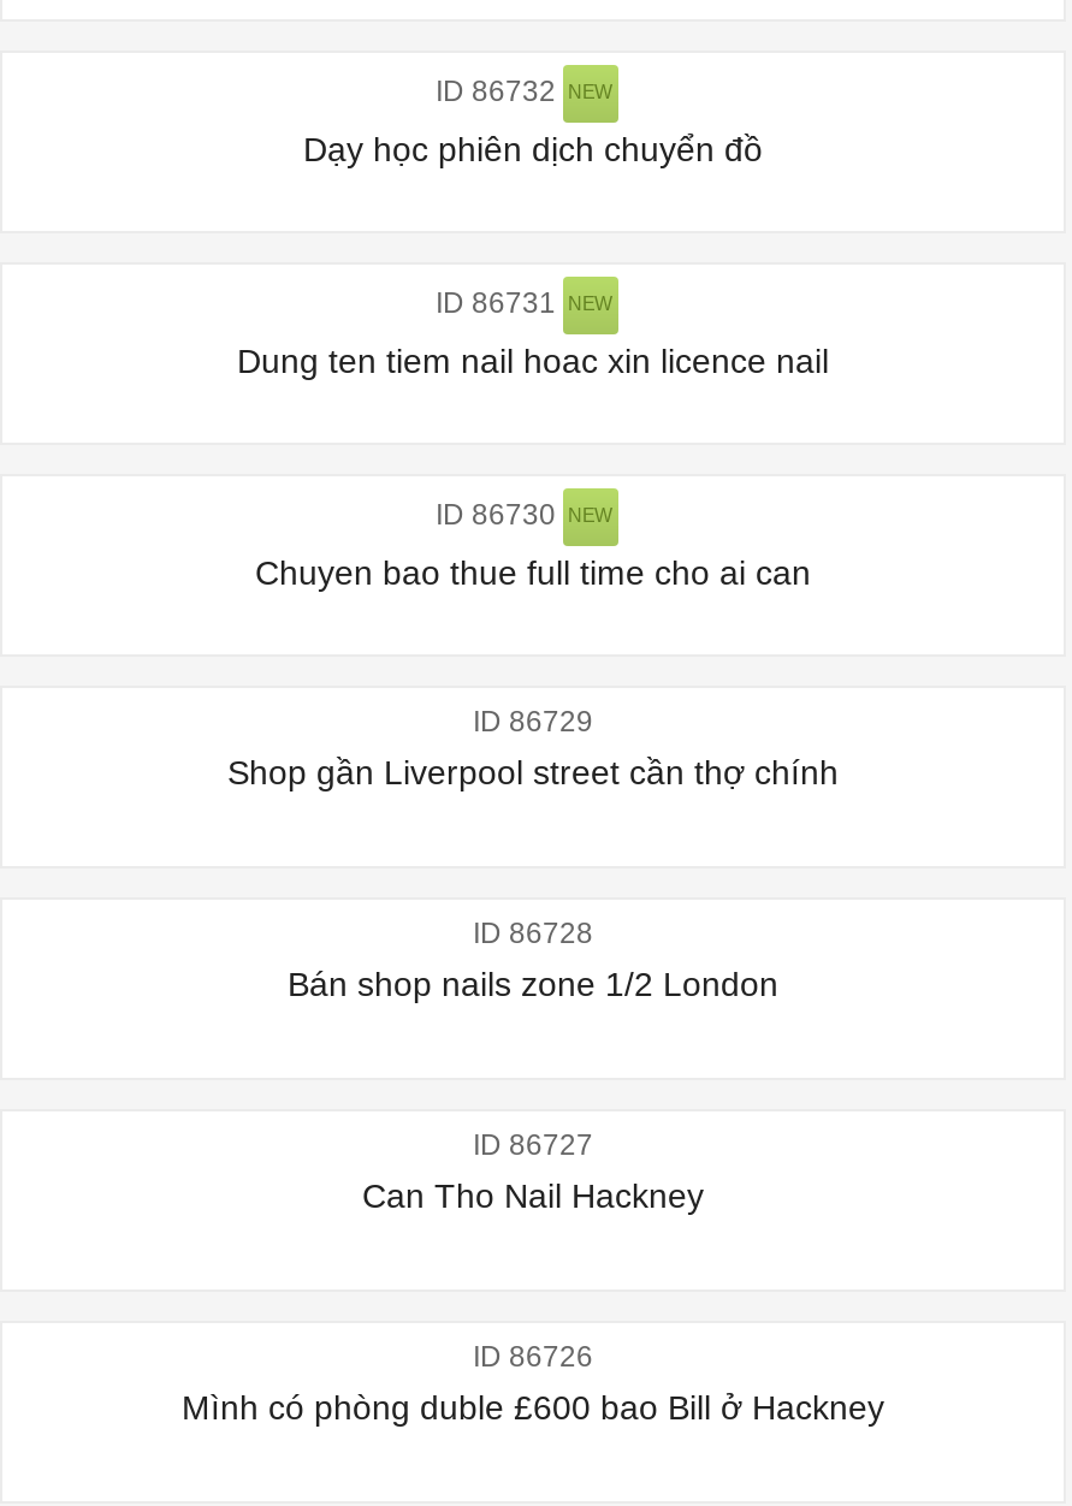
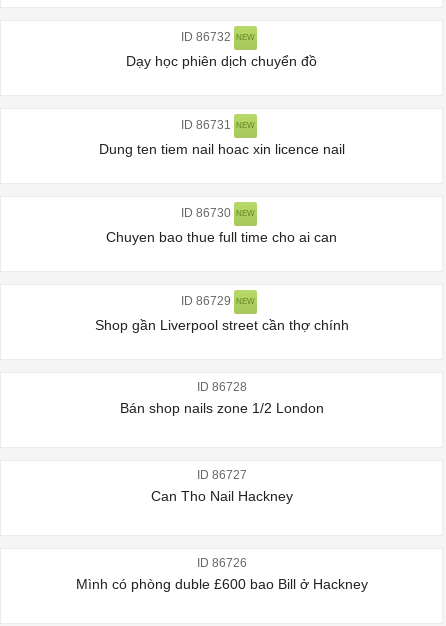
[473,705,593,739] ID 86729 -> [181,294,255,308] ID 86729 NEW

